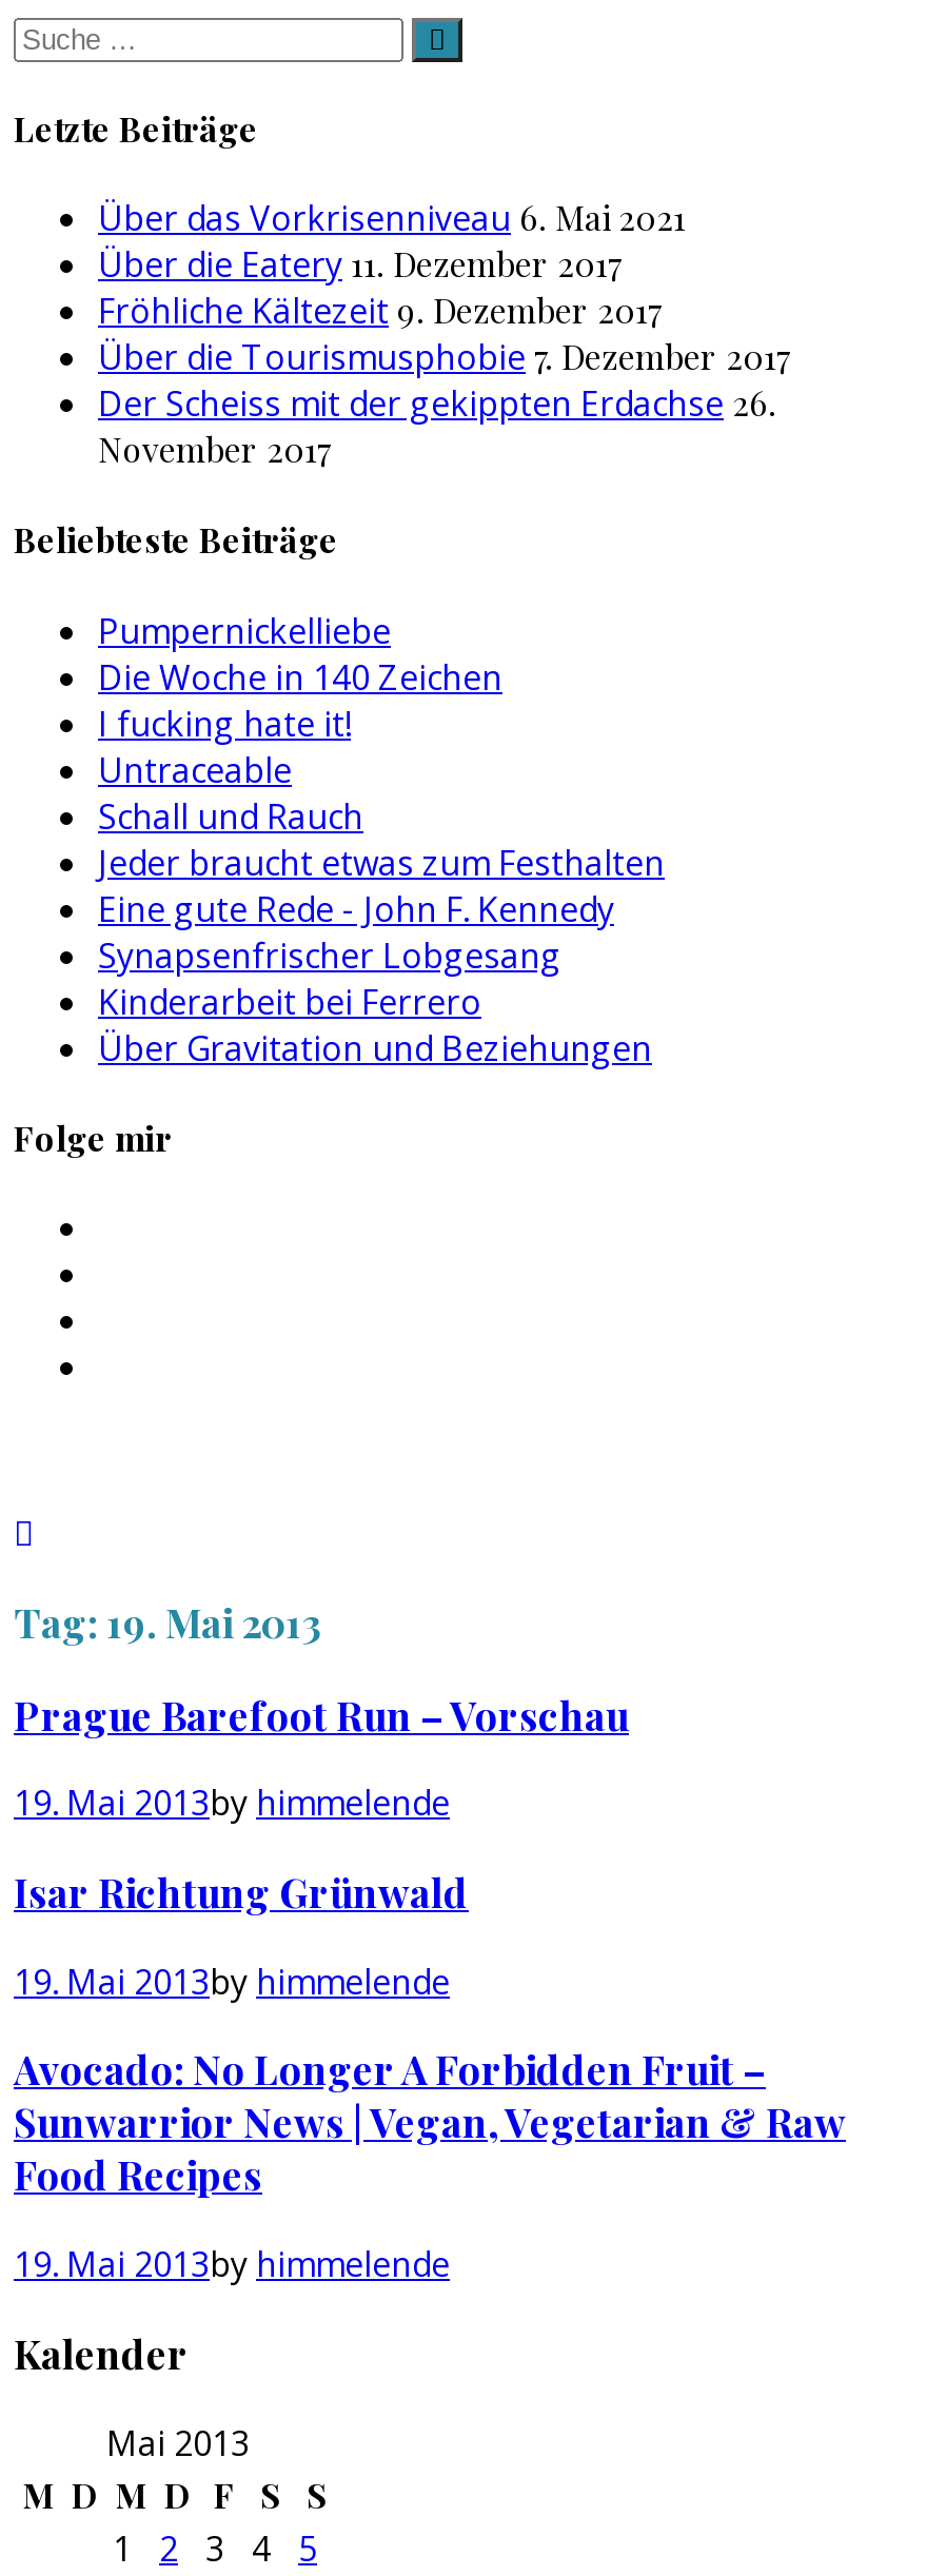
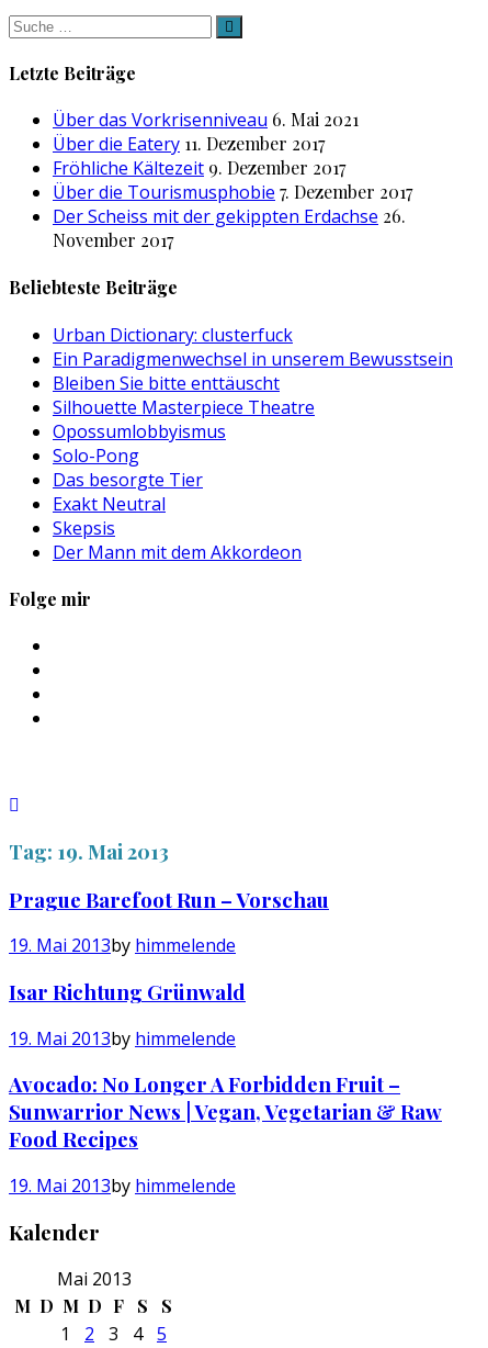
[98,607,665,1071] Pumpernickelliebe | Die Woche in 140 Zeichen | I fucking hate it! | Untraceable | Schall und Rauch | Jeder braucht etwas zum Festhalten | Eine gute Rede - John F. Kennedy | Synapsenfrischer Lobgesang | Kinderarbeit bei Ferrero | Über Gravitation und Beziehungen -> [53,322,453,564] Urban Dictionary: clusterfuck | Ein Paradigmenwechsel in unserem Bewusstsein | Bleiben Sie bitte enttäuscht | Silhouette Masterpiece Theatre | Opossumlobbyismus | Solo-Pong | Das besorgte Tier | Exakt Neutral | Skepsis | Der Mann mit dem Akkordeon

